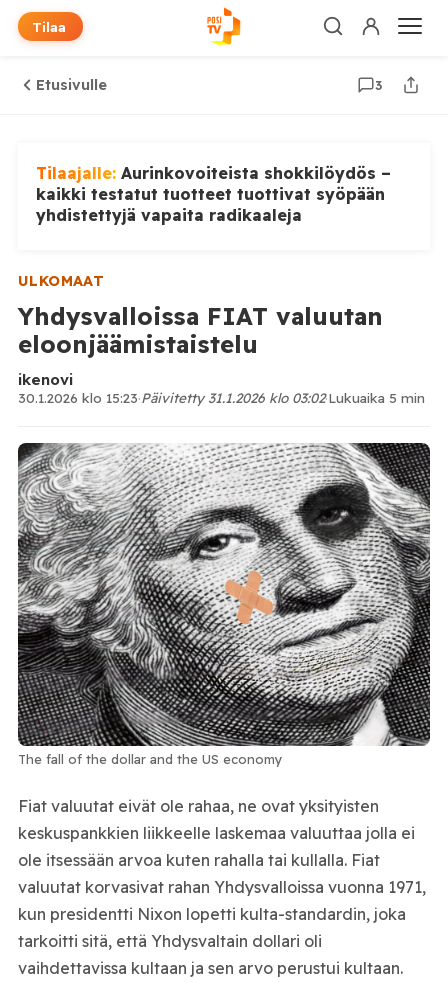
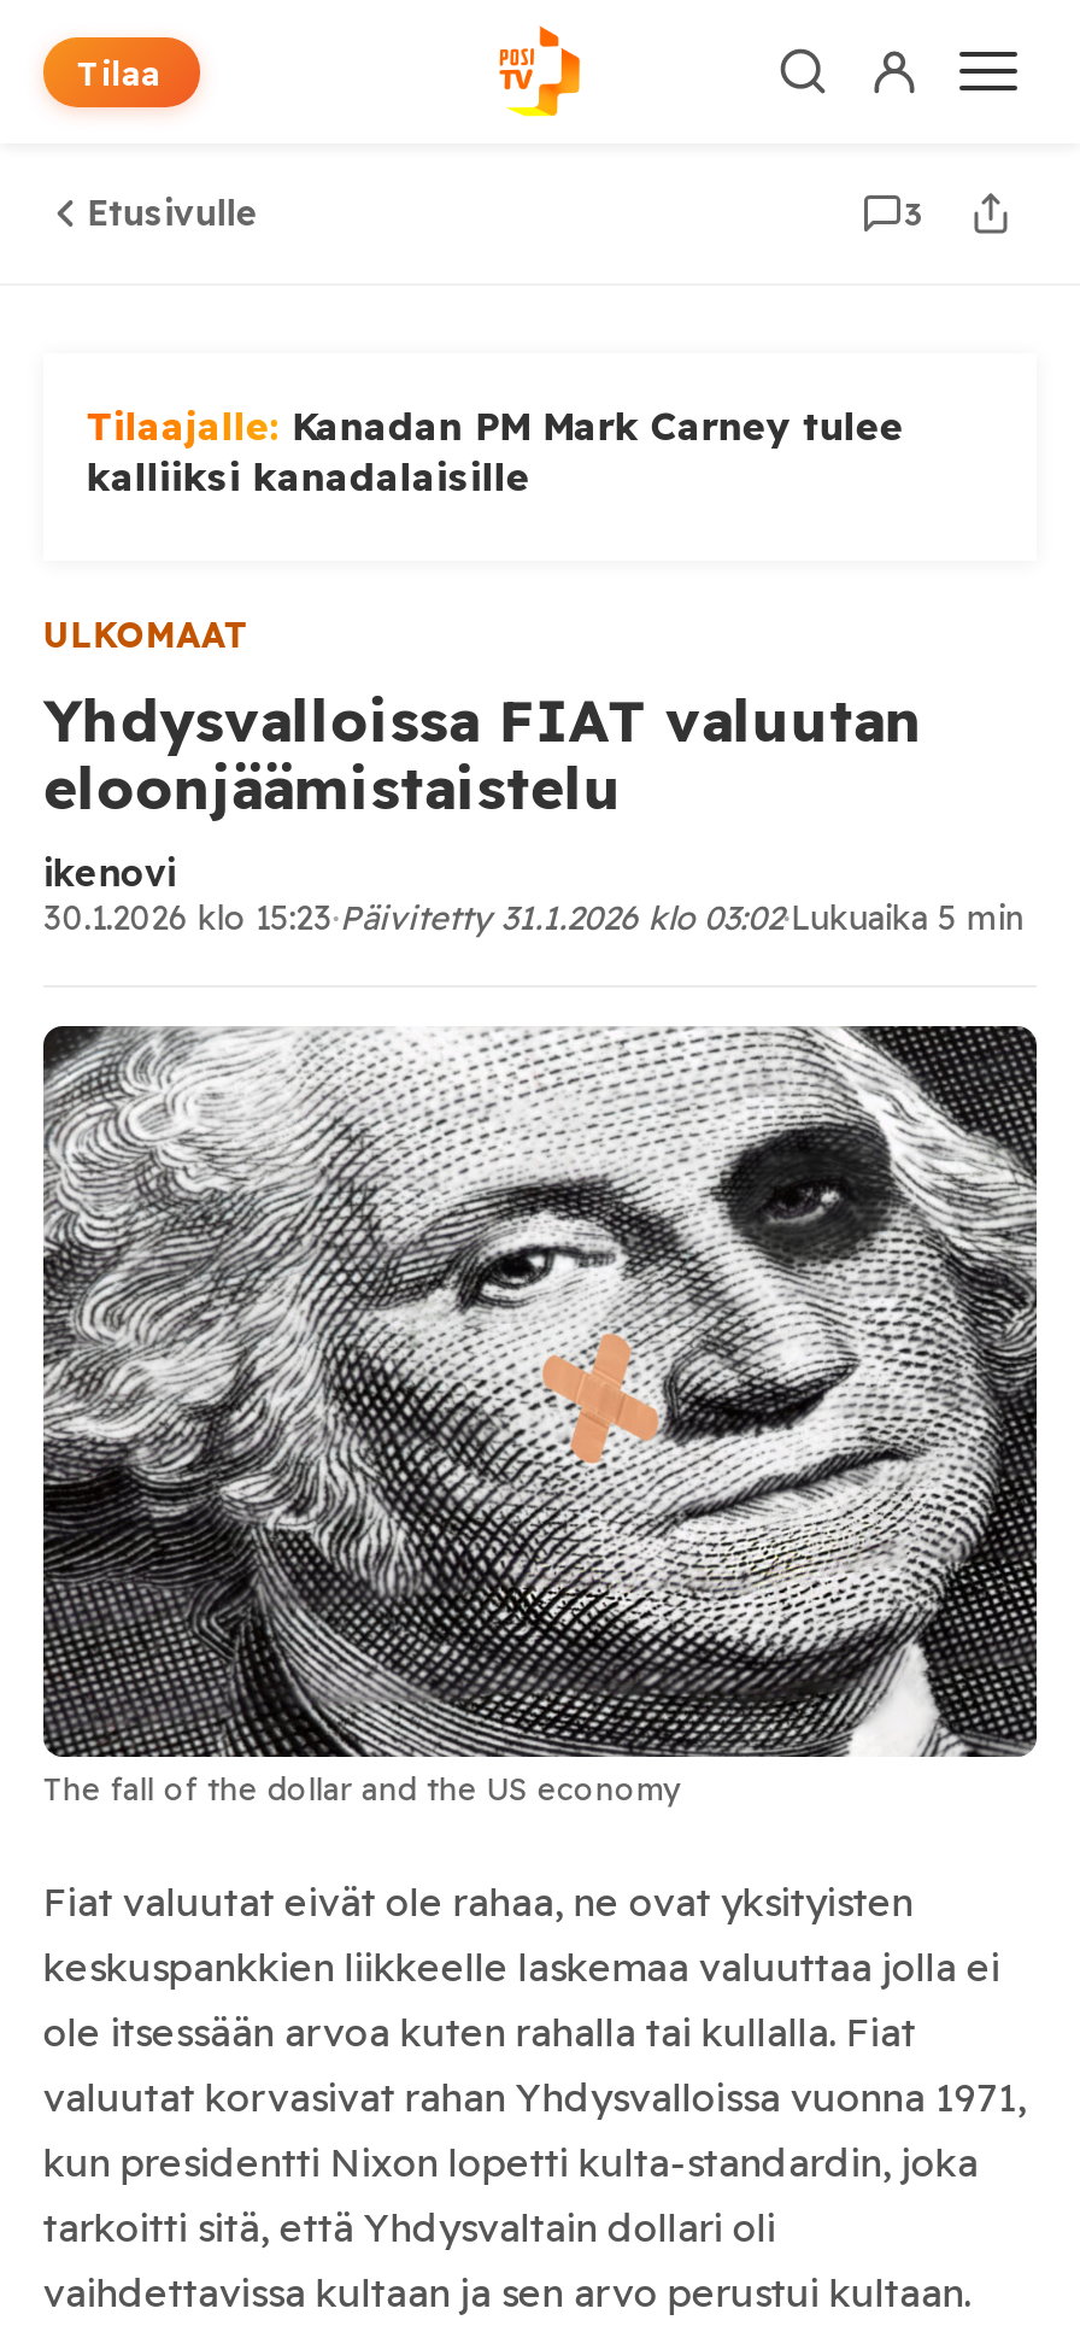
[36,163,391,225] Tilaajalle: Aurinkovoiteista shokkilöydös – | kaikki testatut tuotteet tuottivat syöpään | yhdistettyjä vapaita radikaaleja -> [86,402,904,500] Tilaajalle: Kanadan PM Mark Carney tulee | kalliiksi kanadalaisille

